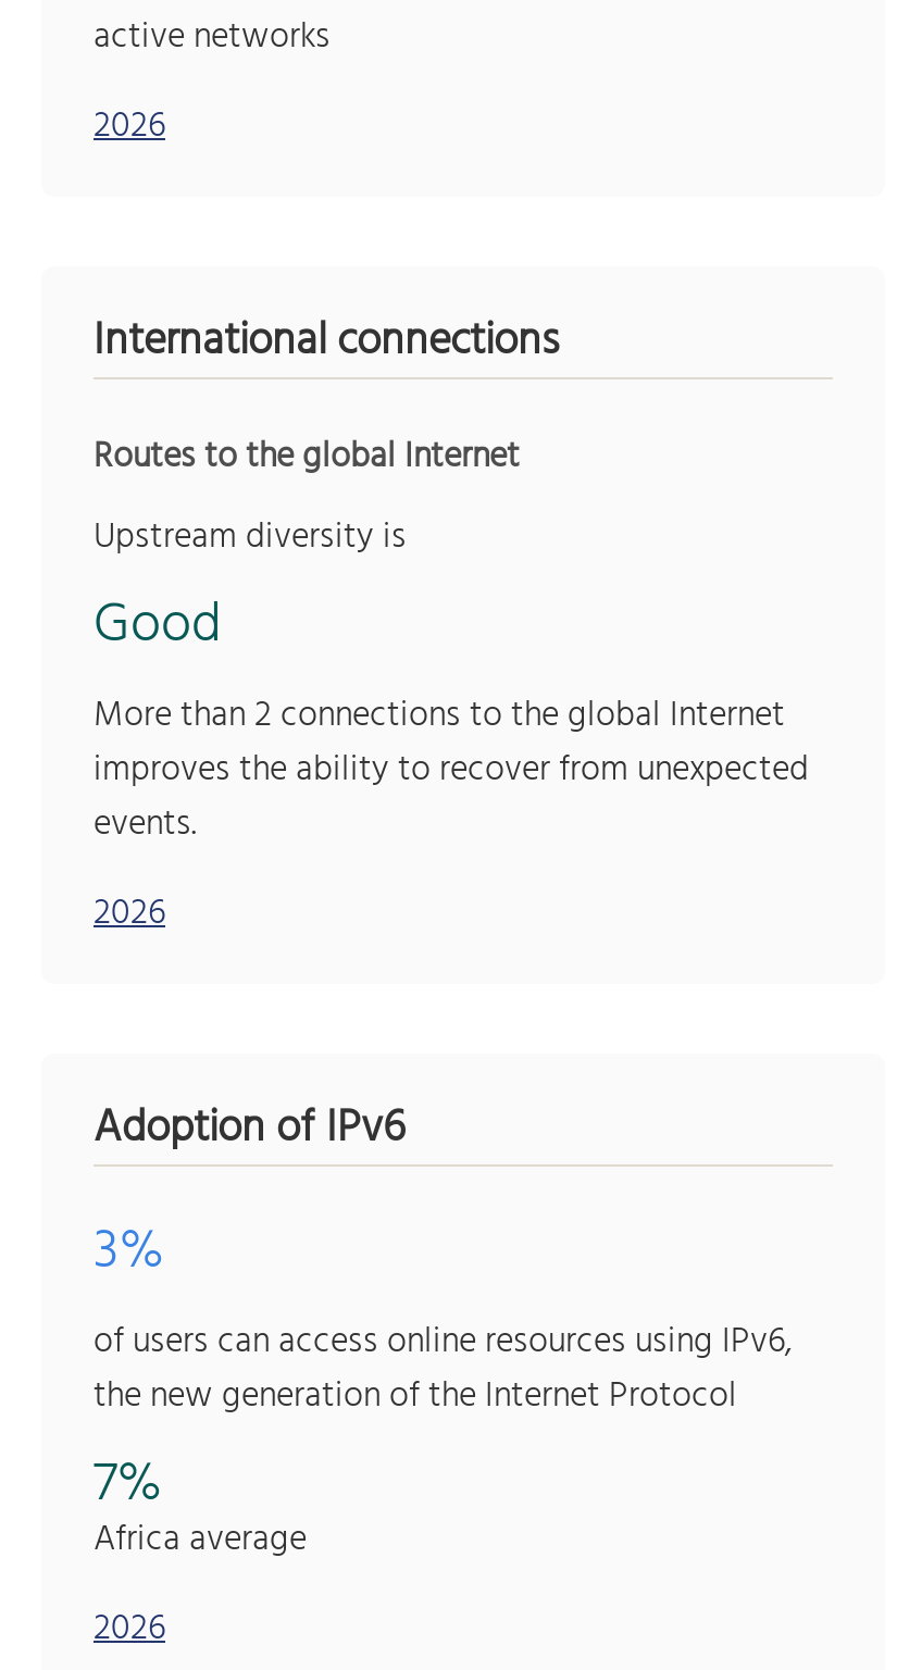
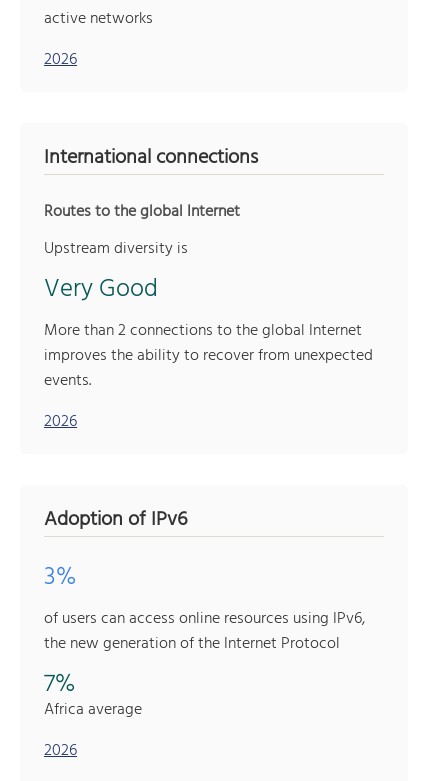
[94,584,222,671] Good -> [44,270,158,310] Very Good

